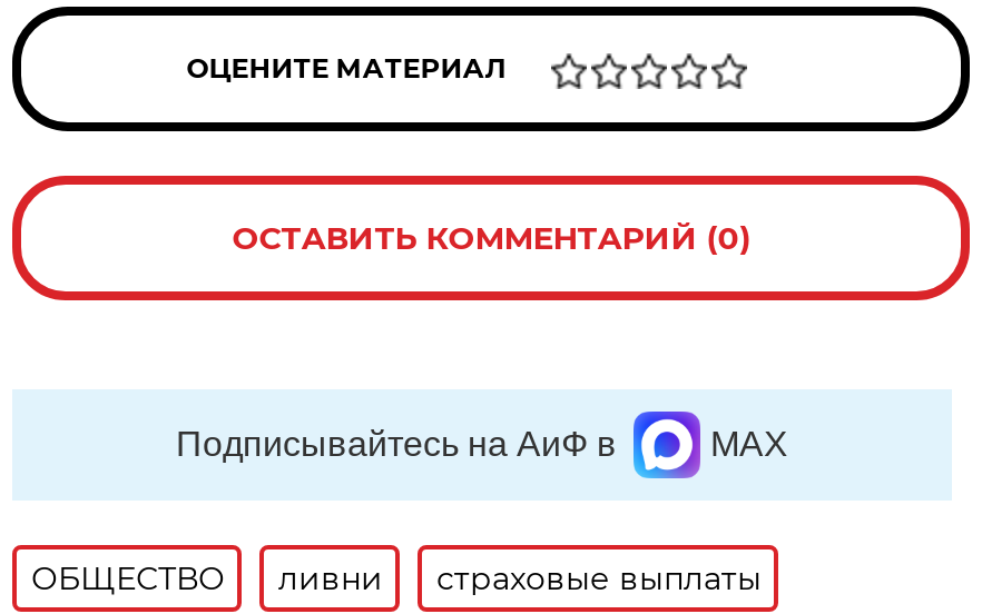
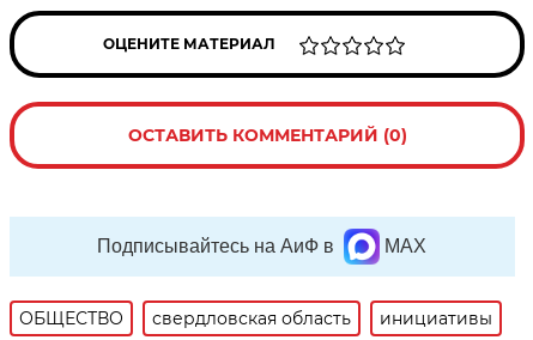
[278,558,761,598] ливни | страховые выплаты -> [153,308,493,329] свердловская область | инициативы

